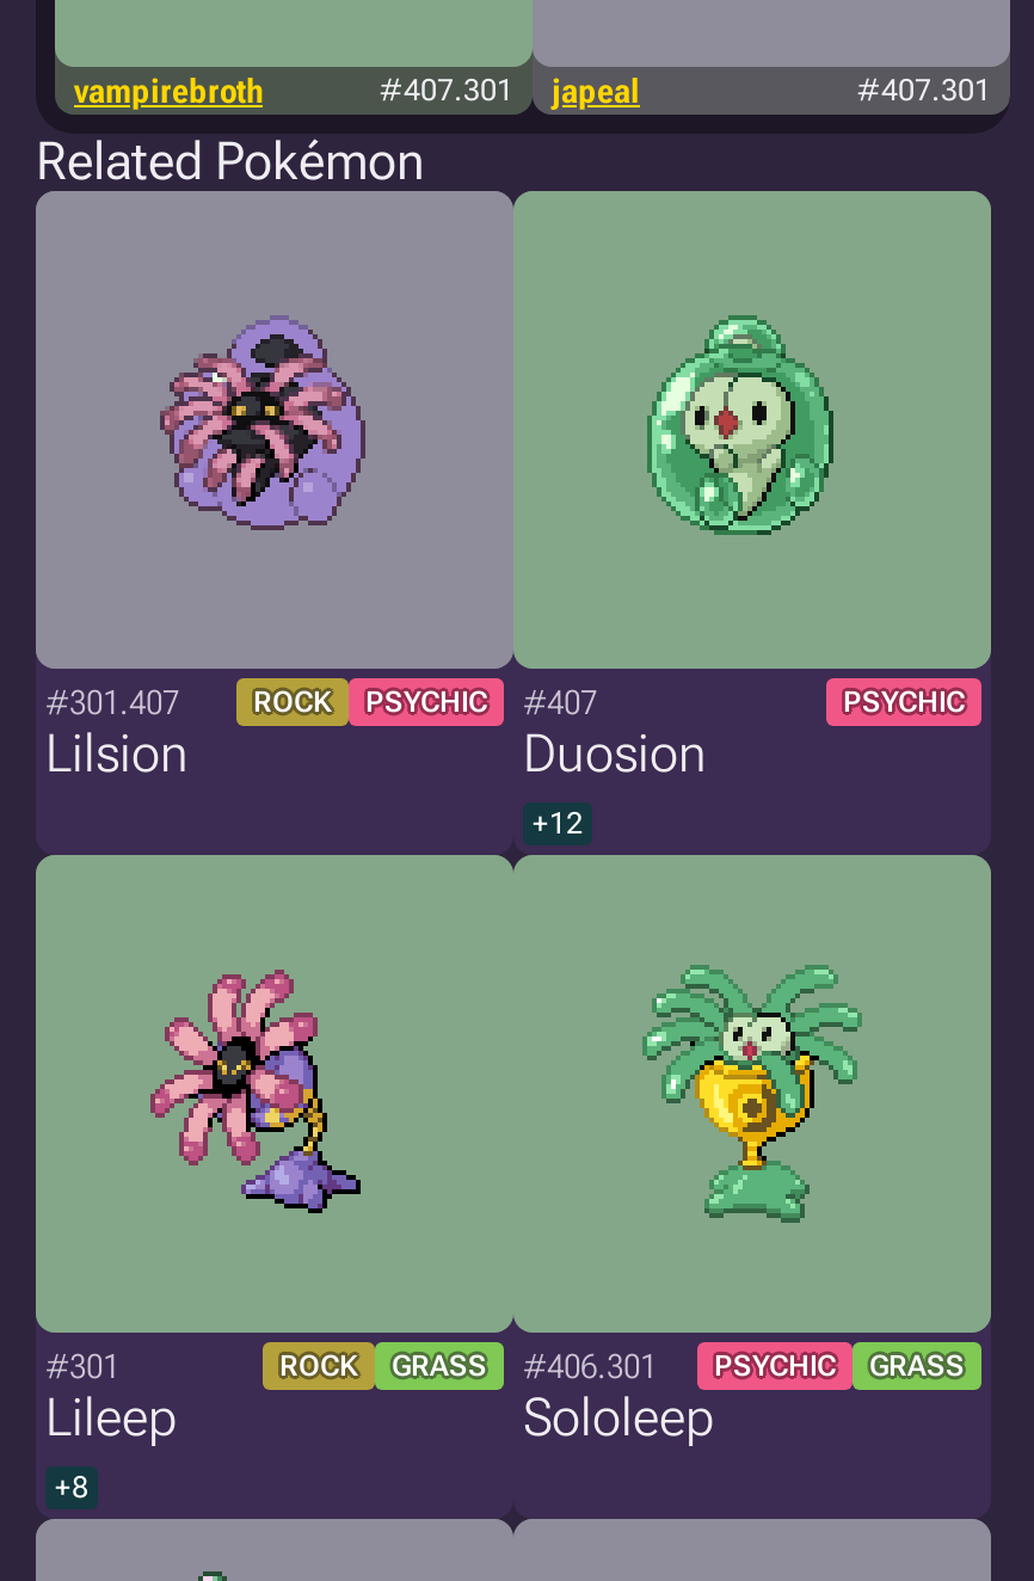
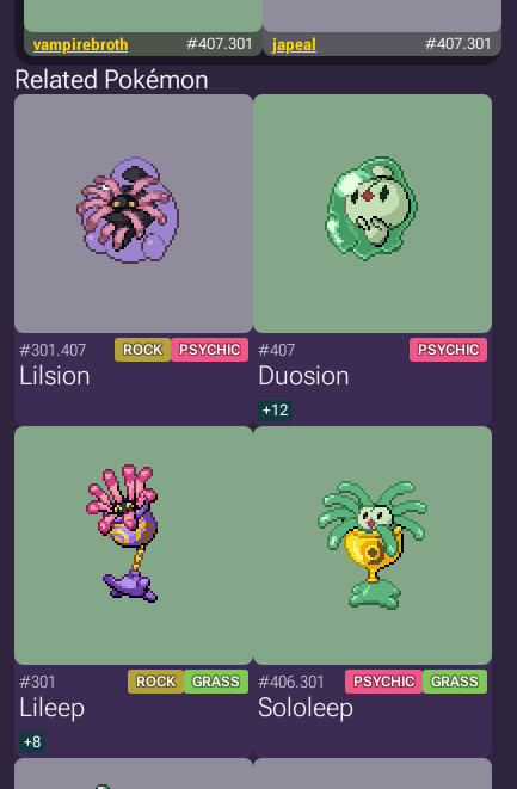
[645,313,843,537] [image] -> [320,155,419,266] [image]
[148,931,363,1216] [image] -> [72,463,177,605] [image]

